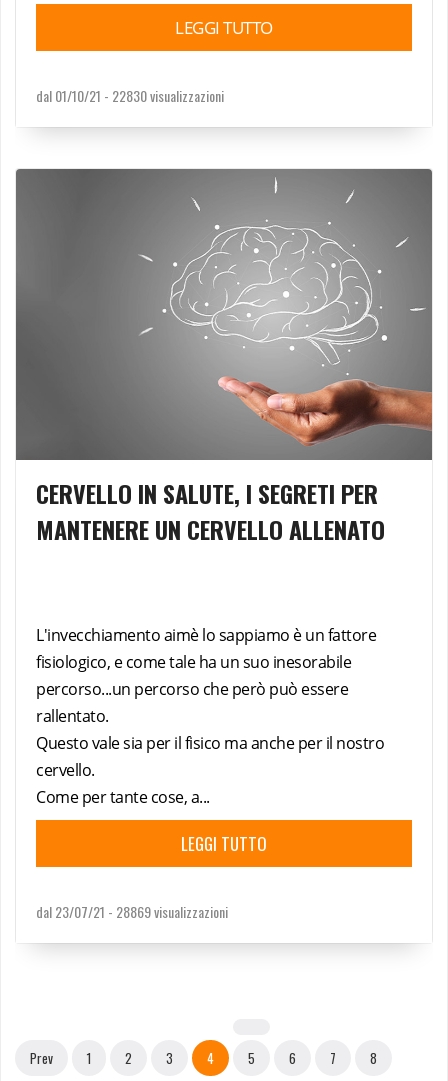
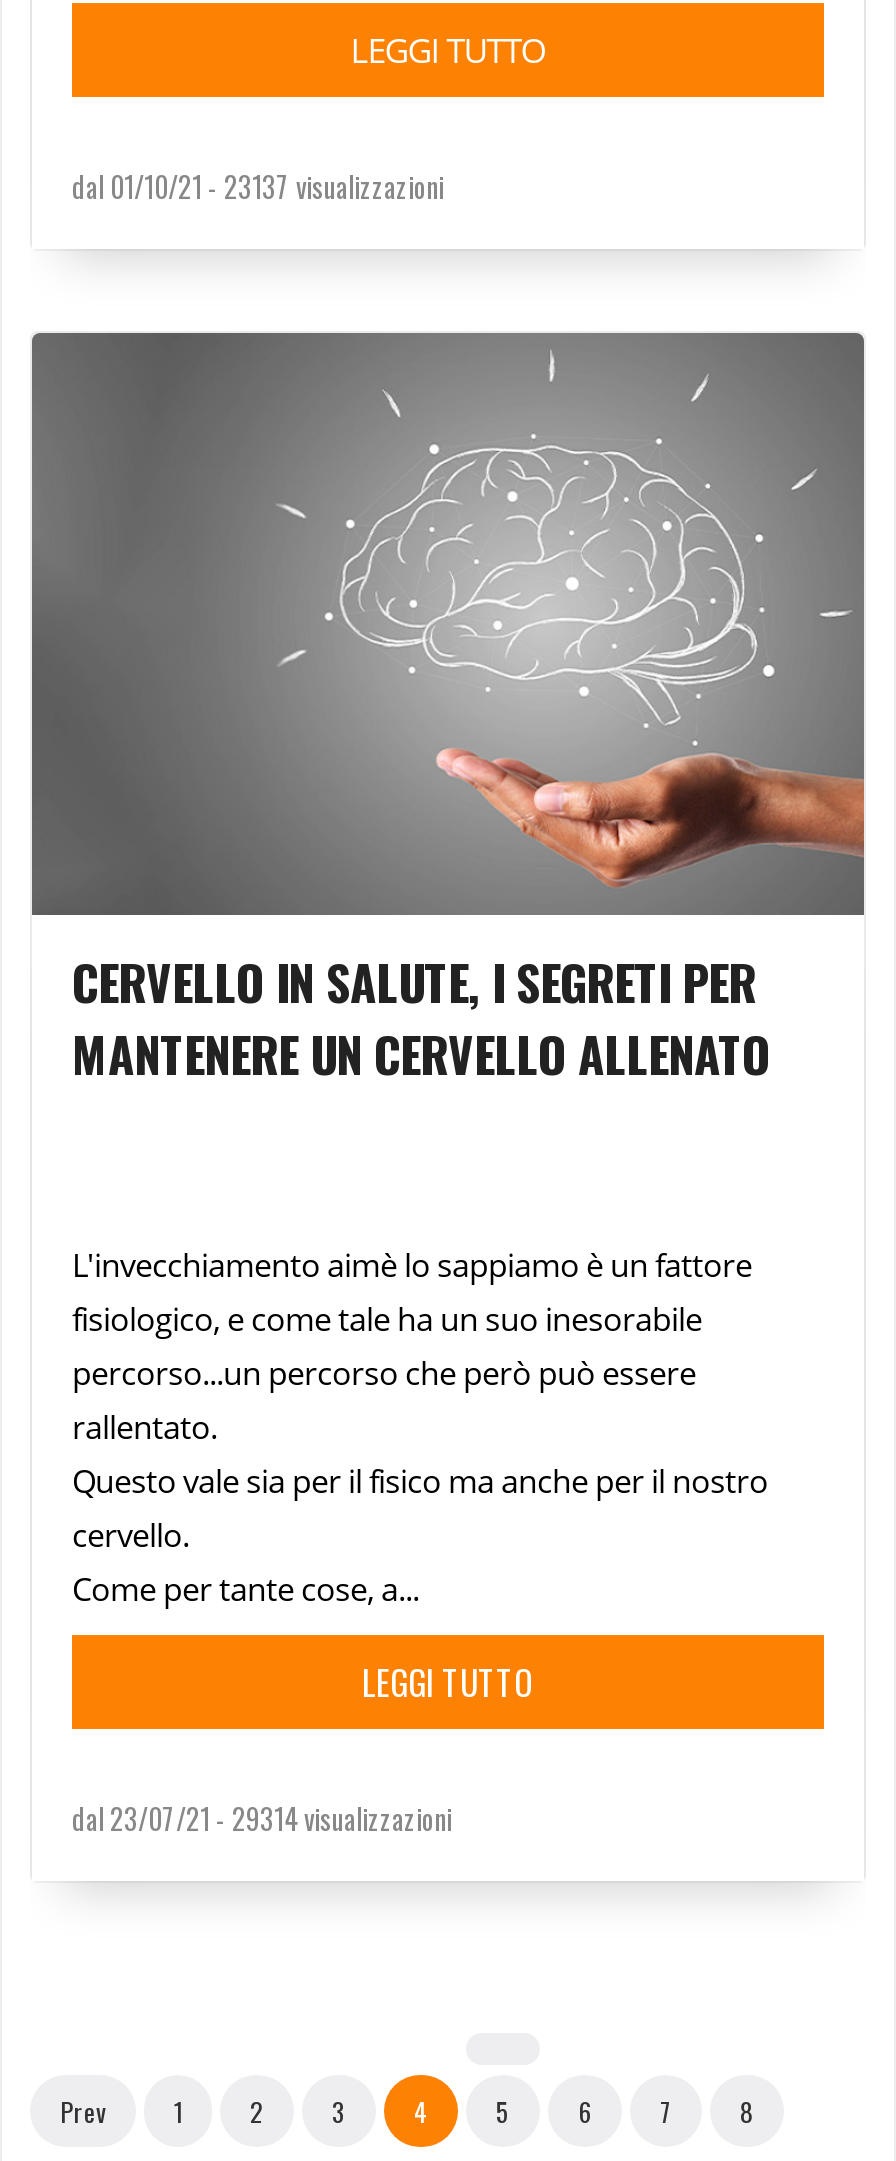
[36,85,224,106] dal 01/10/21 - 22830 visualizzazioni -> [72,165,444,207] dal 01/10/21 - 23137 visualizzazioni
[36,901,228,922] dal 23/07/21 - 28869 visualizzazioni -> [72,1797,452,1839] dal 23/07/21 - 29314 visualizzazioni

